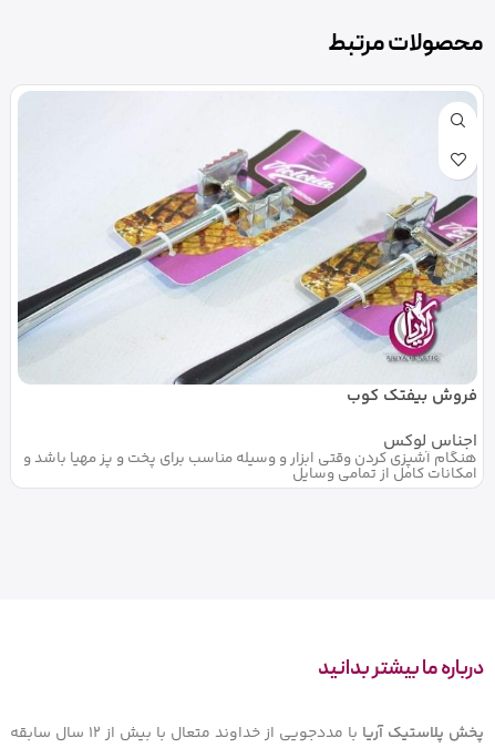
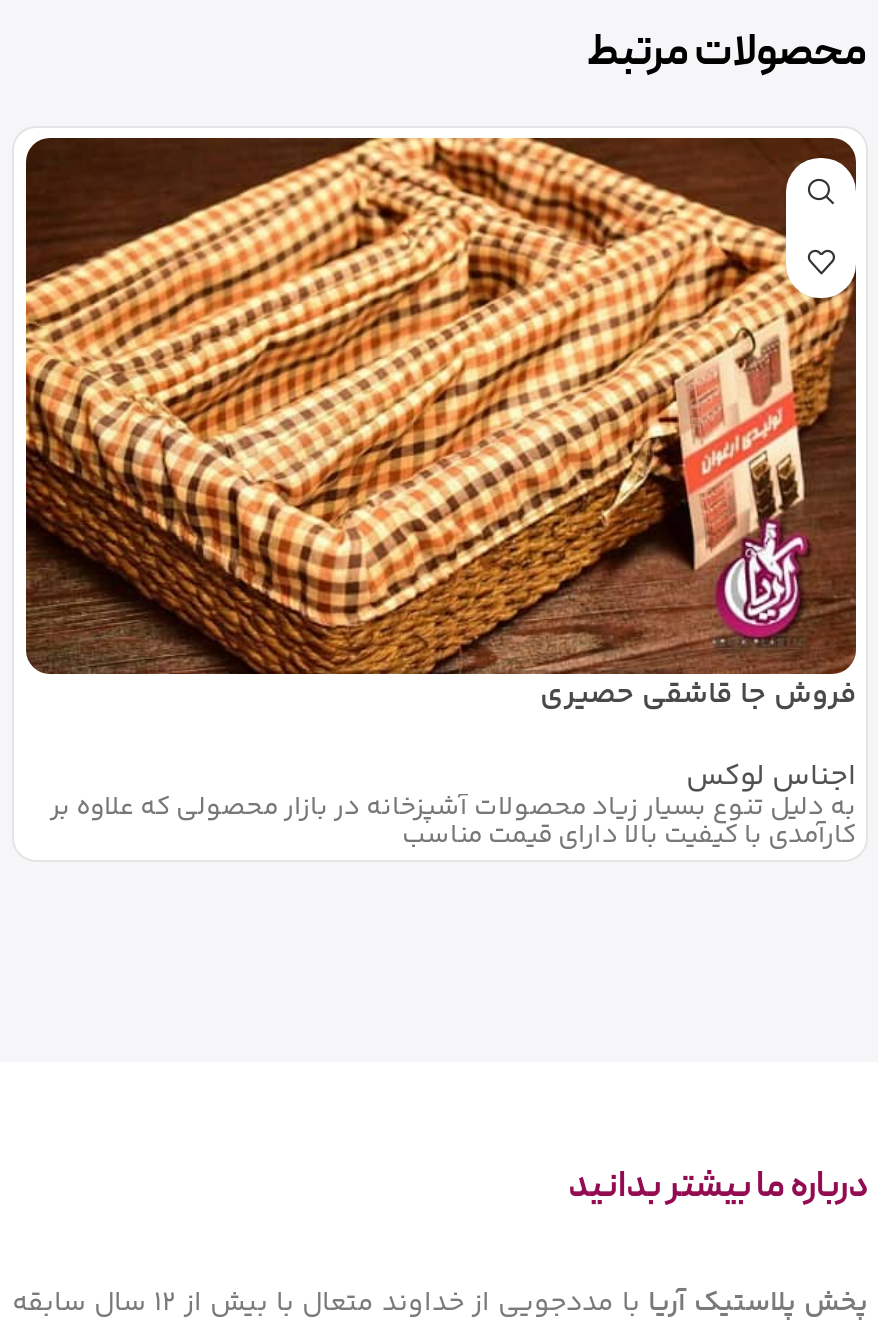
[17,91,478,408] [image] | فروش بیفتک کوب -> [24,136,858,718] [image] | فروش جا قاشقی حصیری
[23,446,477,485] هنگام آشپزی کردن وقتی ابزار و وسیله مناسب برای پخت و پز مهیا باشد و | امکانات کامل از تمامی وسایل -> [50,786,856,856] به دلیل تنوع بسیار زیاد محصولات آشپزخانه در بازار محصولی که علاوه بر | کارآمدی با کیفیت بالا دارای قیمت مناسب

